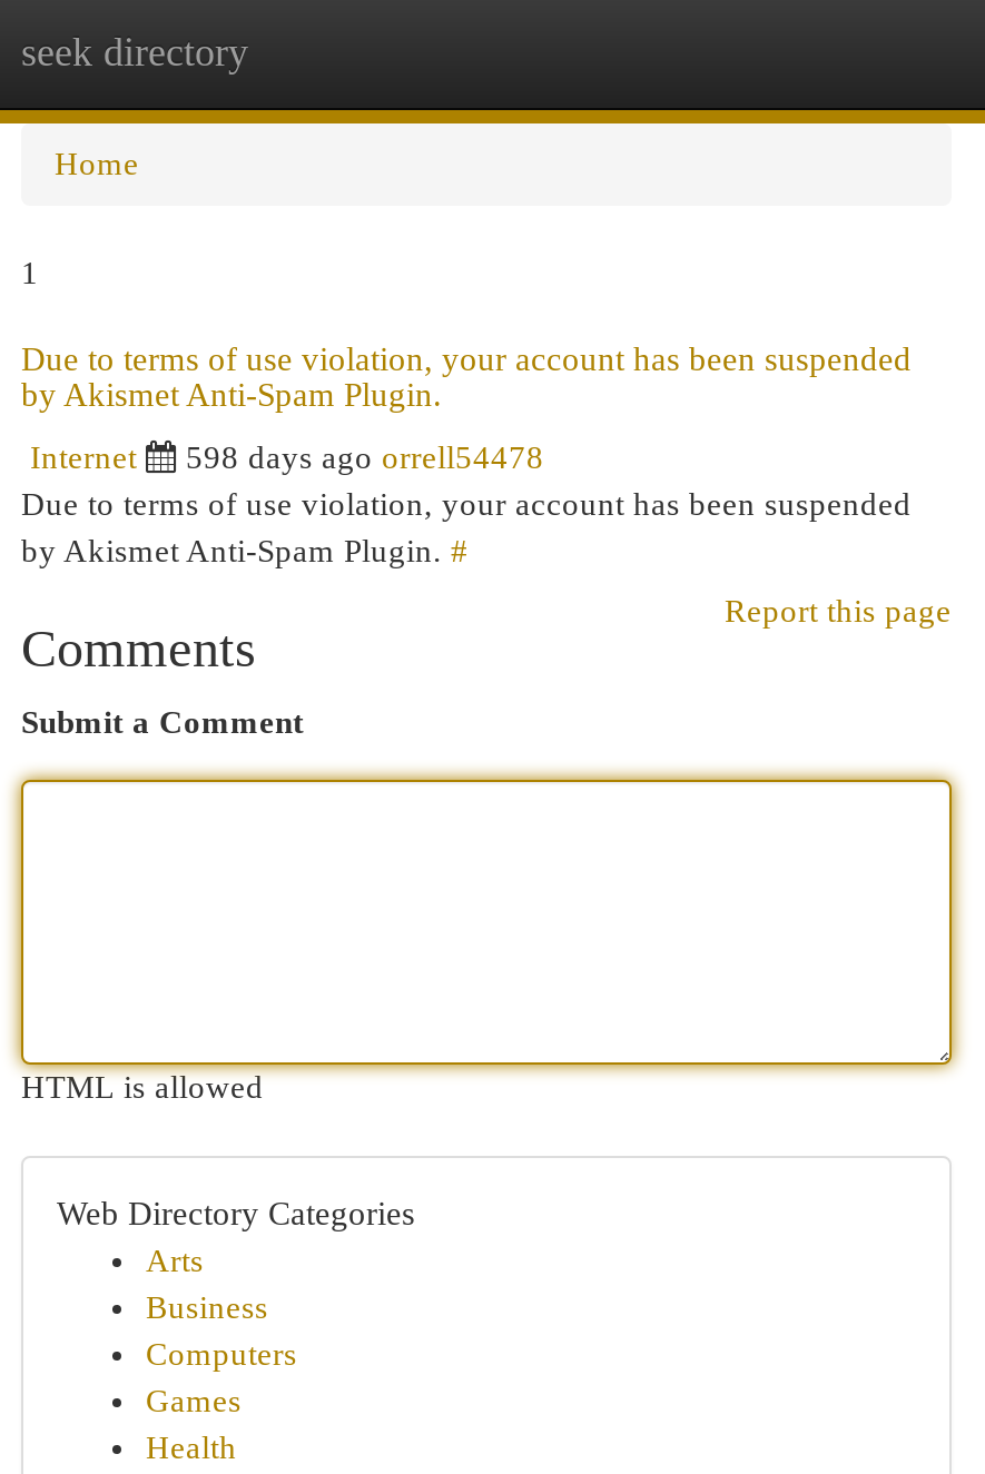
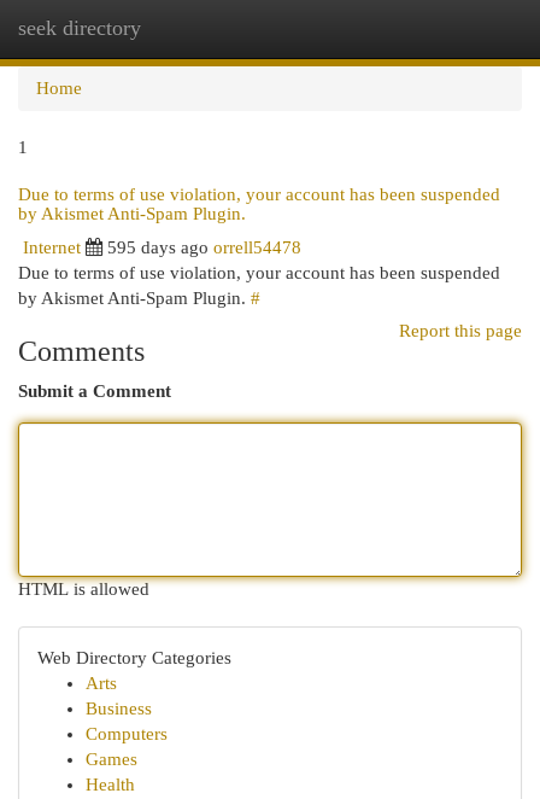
[186,439,544,475] 598 days ago orrell54478 -> [107,238,301,257] 595 days ago orrell54478

